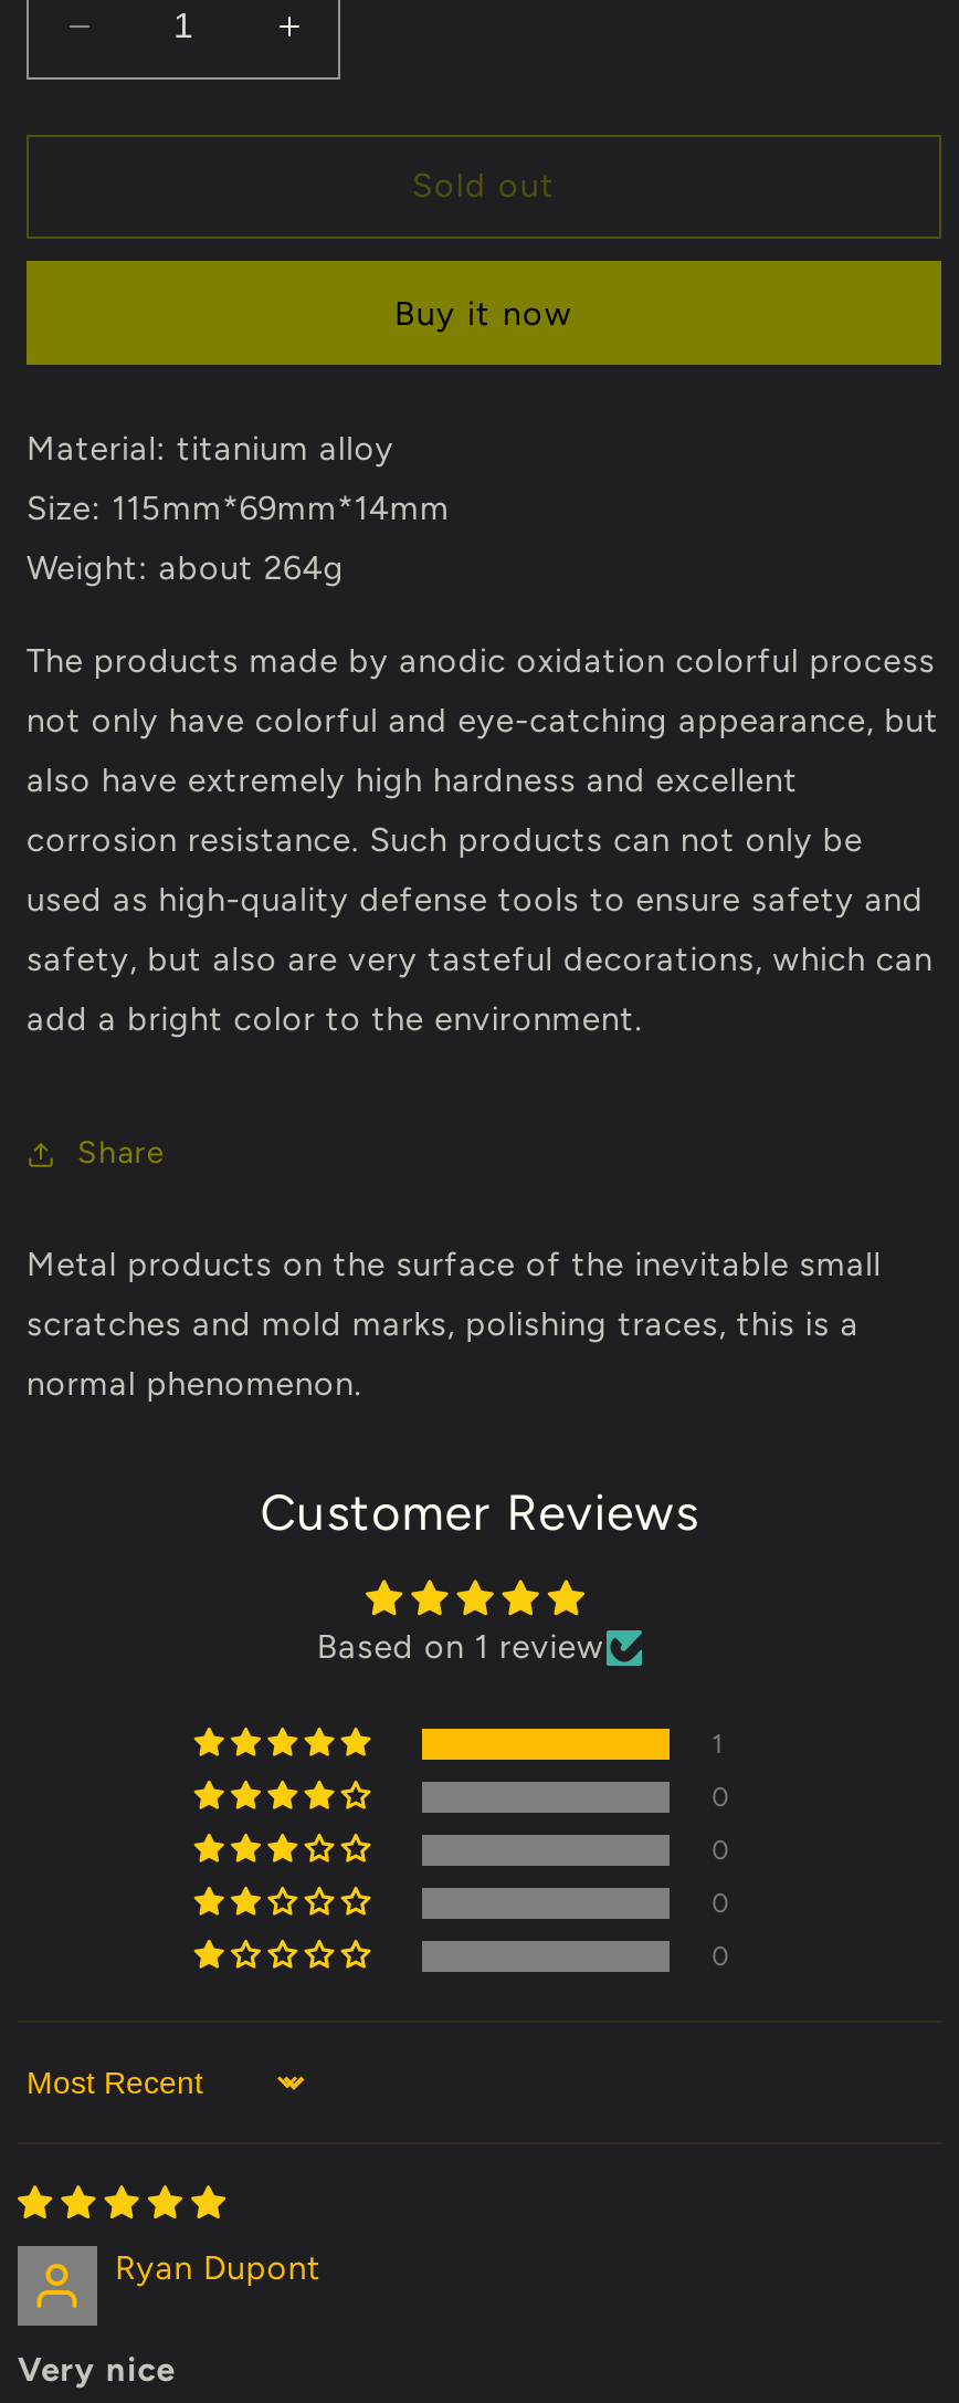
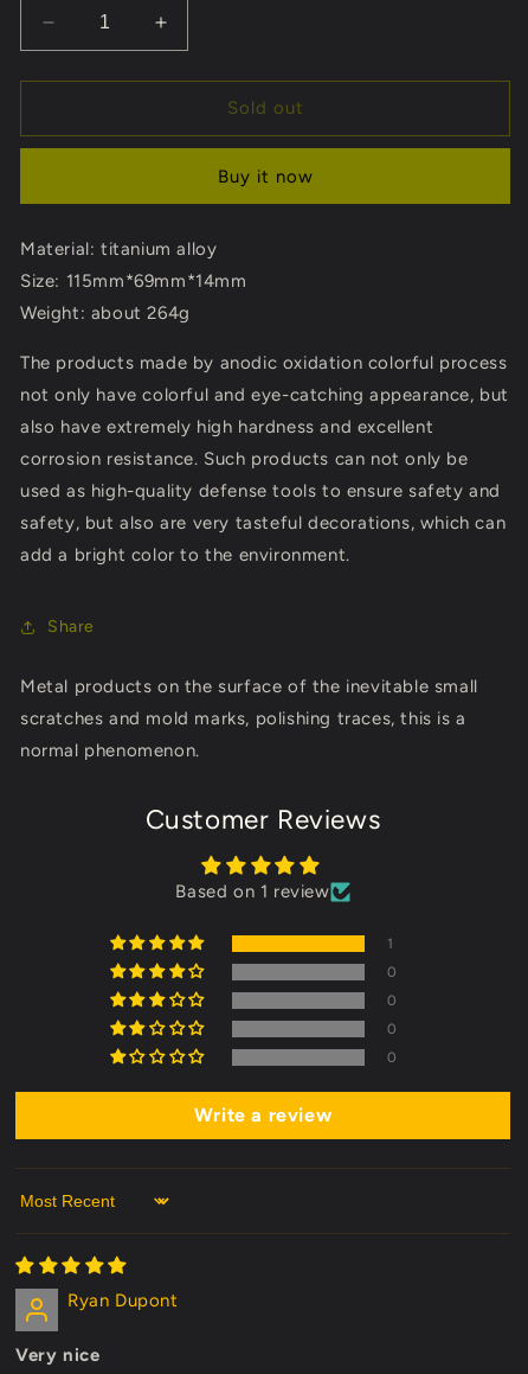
none -> [194,1103,332,1126] Write a review

